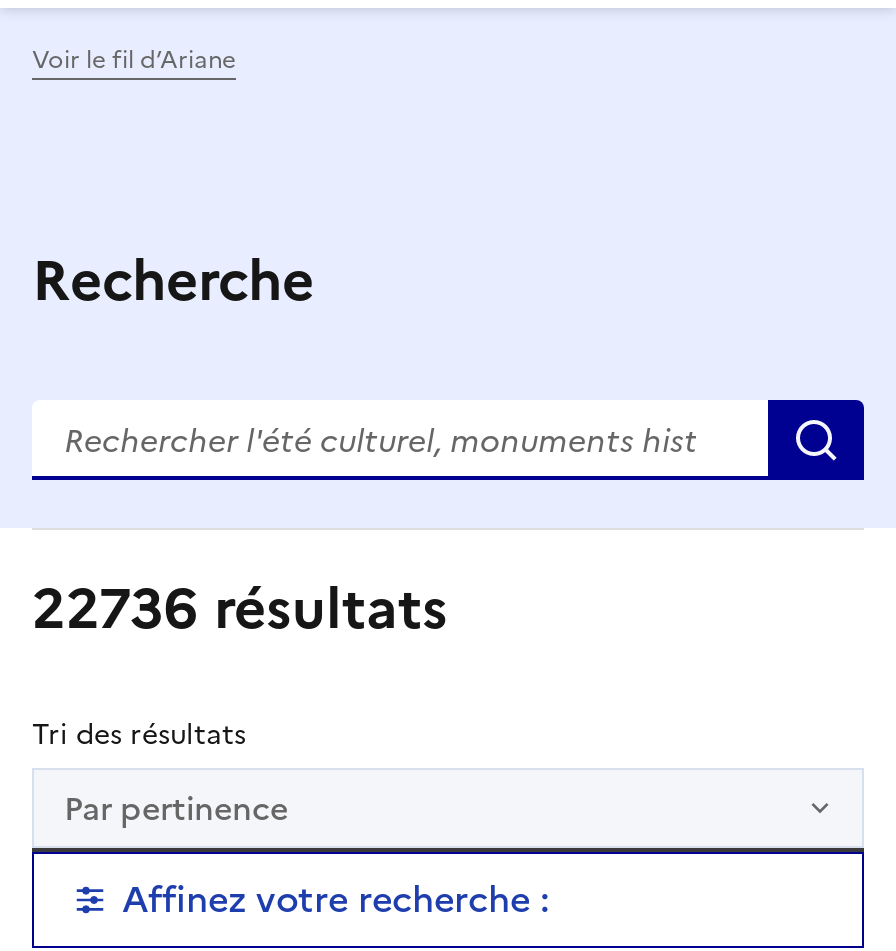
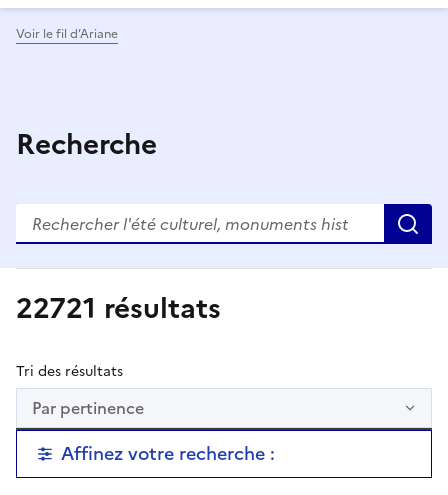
[32,565,448,649] 22736 résultats -> [16,286,221,328] 22721 résultats

